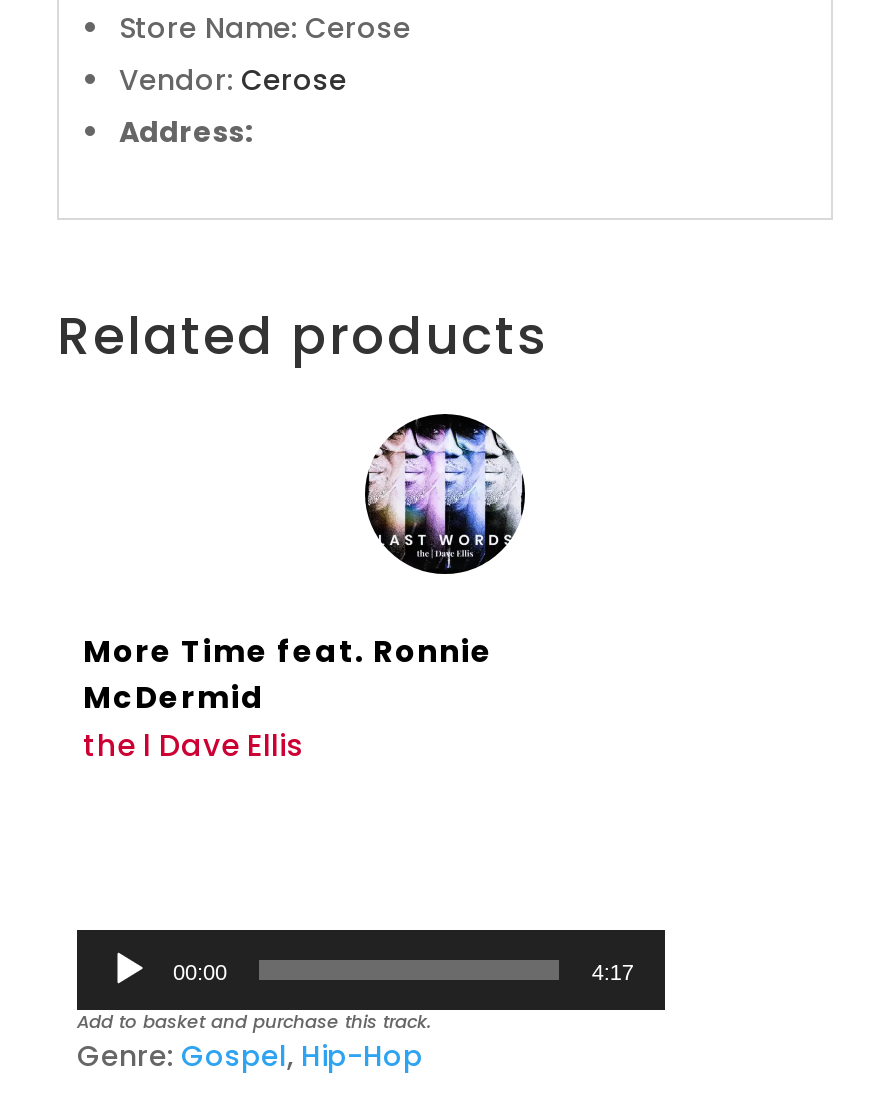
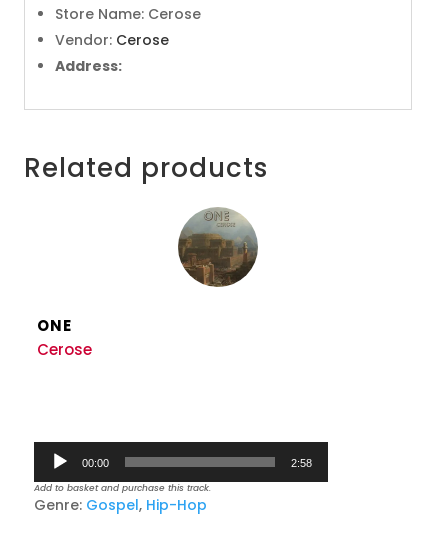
[365,414,527,576] [image] -> [178,208,259,285] [image]
[83,631,493,767] More Time feat. Ronnie | McDermid | the l Dave Ellis -> [37,315,92,360] ONE | Cerose
[592,961,634,985] 4:17 -> [291,457,312,469] 2:58

